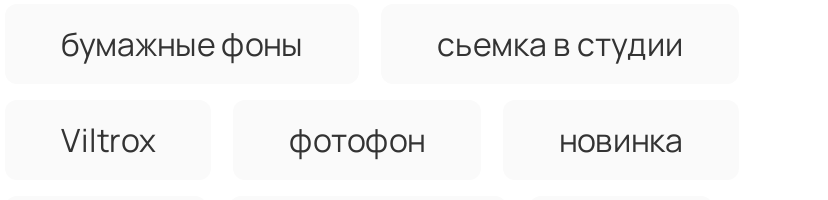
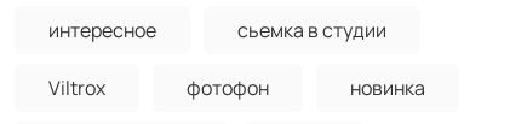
[61,21,303,65] бумажные фоны -> [48,16,156,43] интересное

